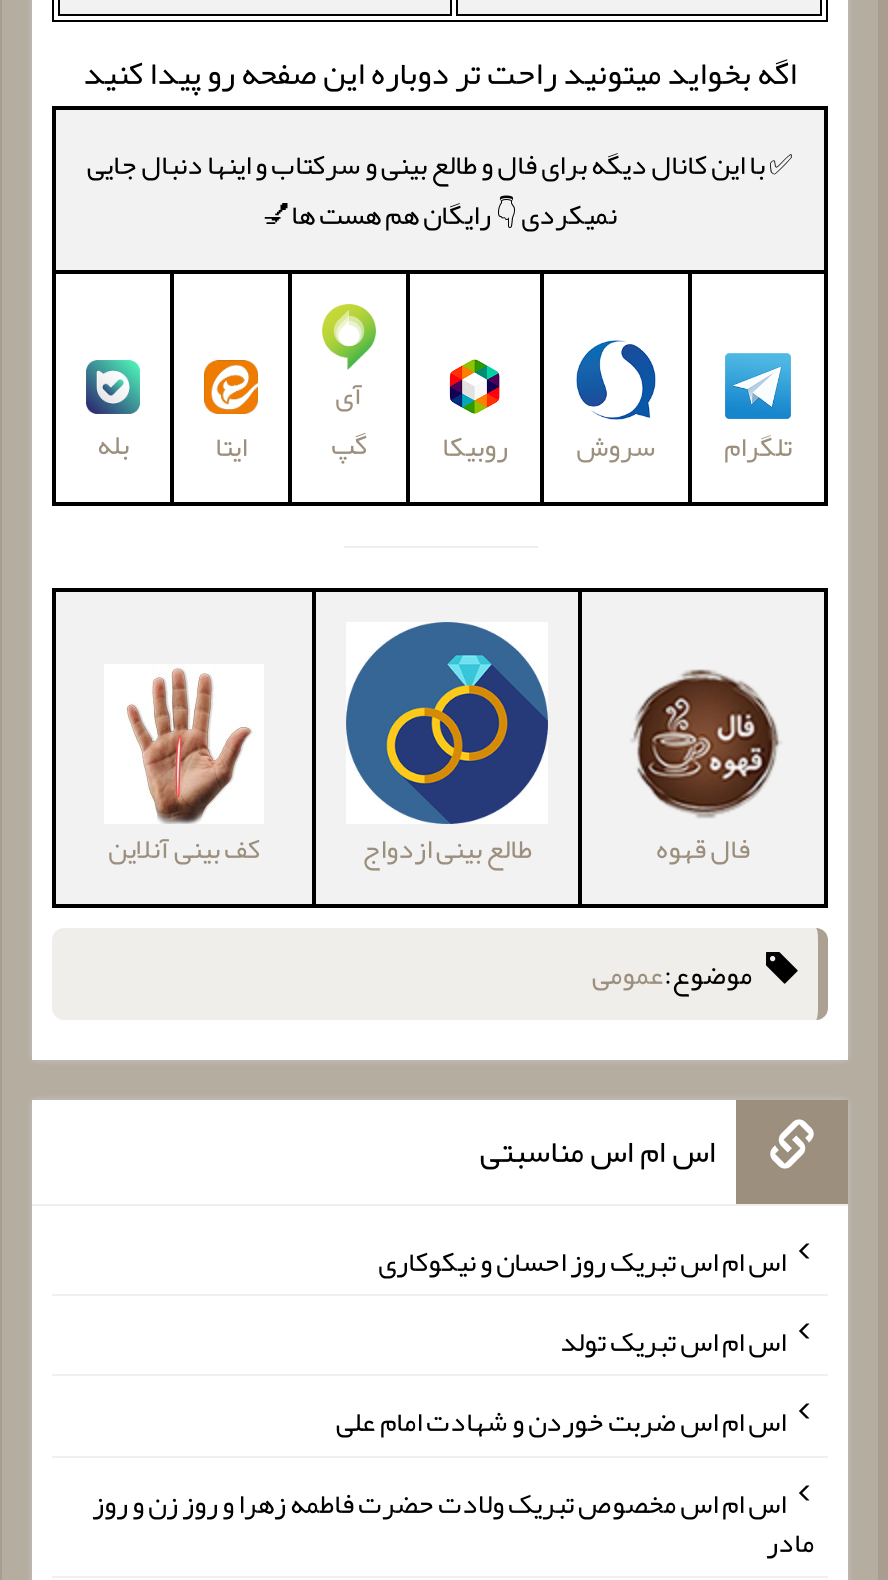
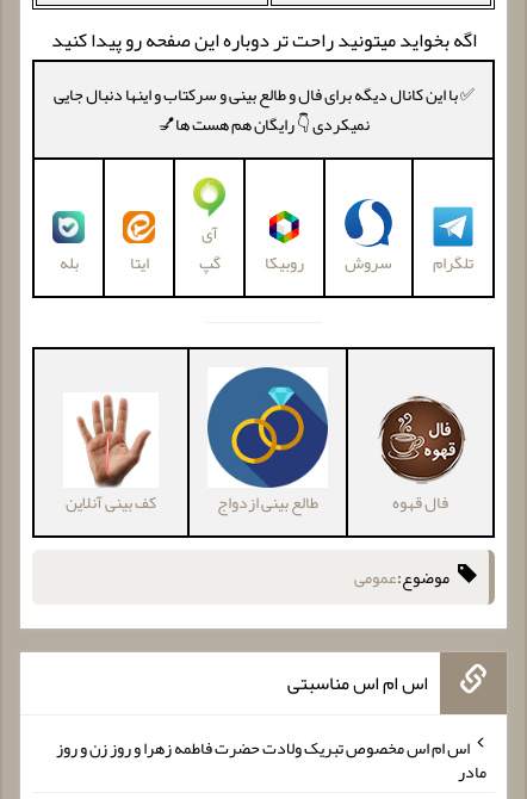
[336,1232,786,1450] اس ام اس تبریک روز احسان و نیکوکاری | اس ام اس تبریک تولد | اس ام اس ضربت خوردن و شهادت امام علی -> none

